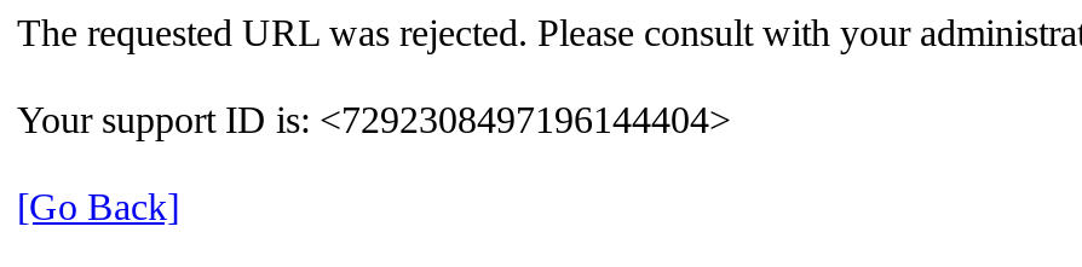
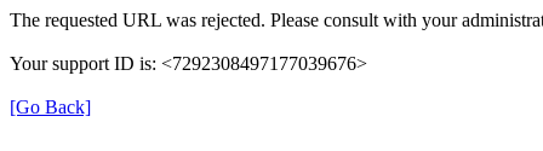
[17,99,731,140] Your support ID is: <7292308497196144404> -> [10,53,367,74] Your support ID is: <7292308497177039676>

